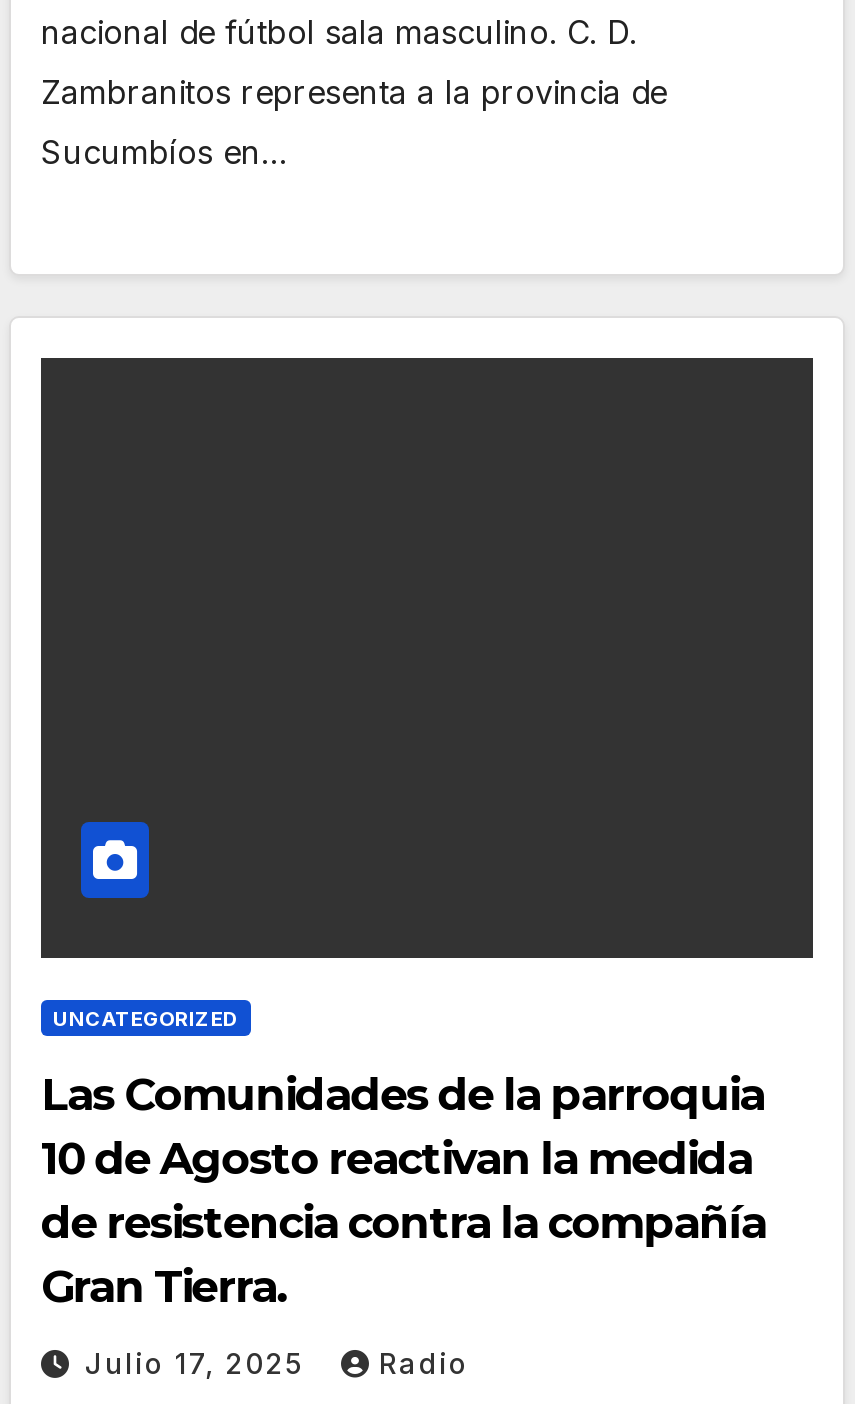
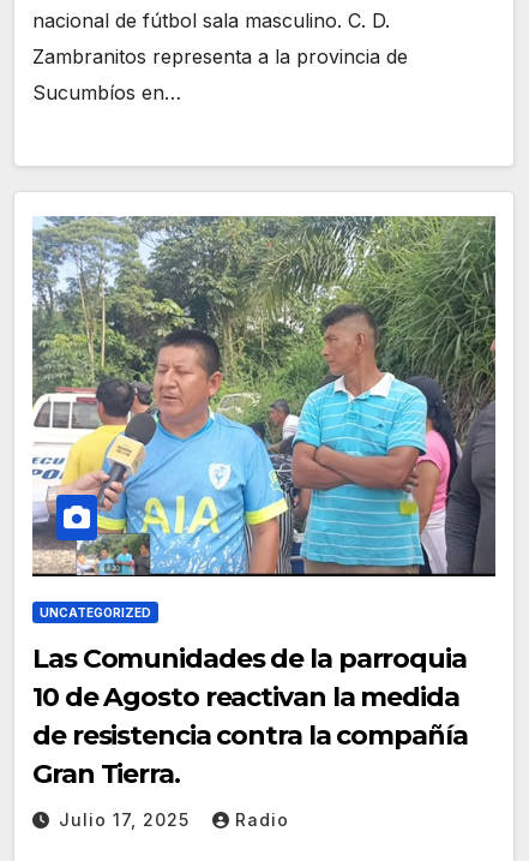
none -> [31,215,497,576] [image]

